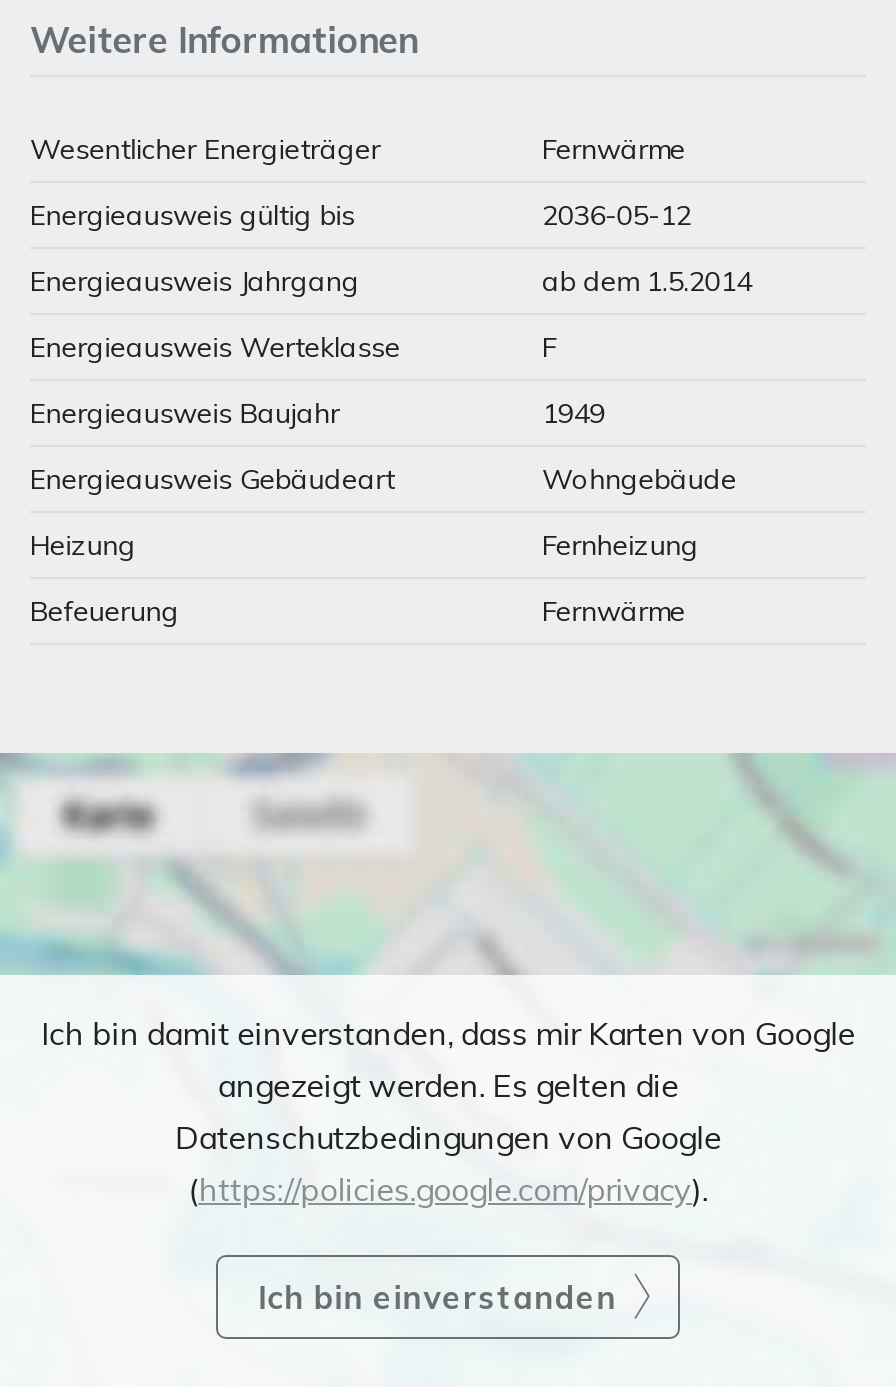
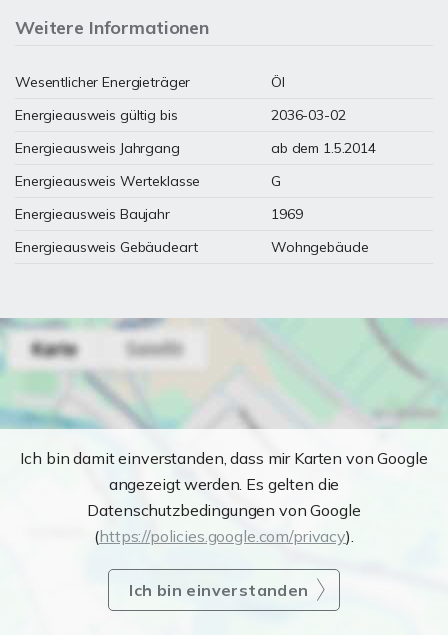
[542,131,685,167] Fernwärme -> [271,73,285,91] Öl
[542,197,691,233] 2036-05-12 -> [271,106,346,124] 2036-03-02
[542,329,556,365] F -> [271,172,281,190] G
[542,395,605,431] 1949 -> [271,205,302,223] 1969
[30,527,699,629] Heizung | Fernheizung | Befeuerung | Fernwärme -> none

